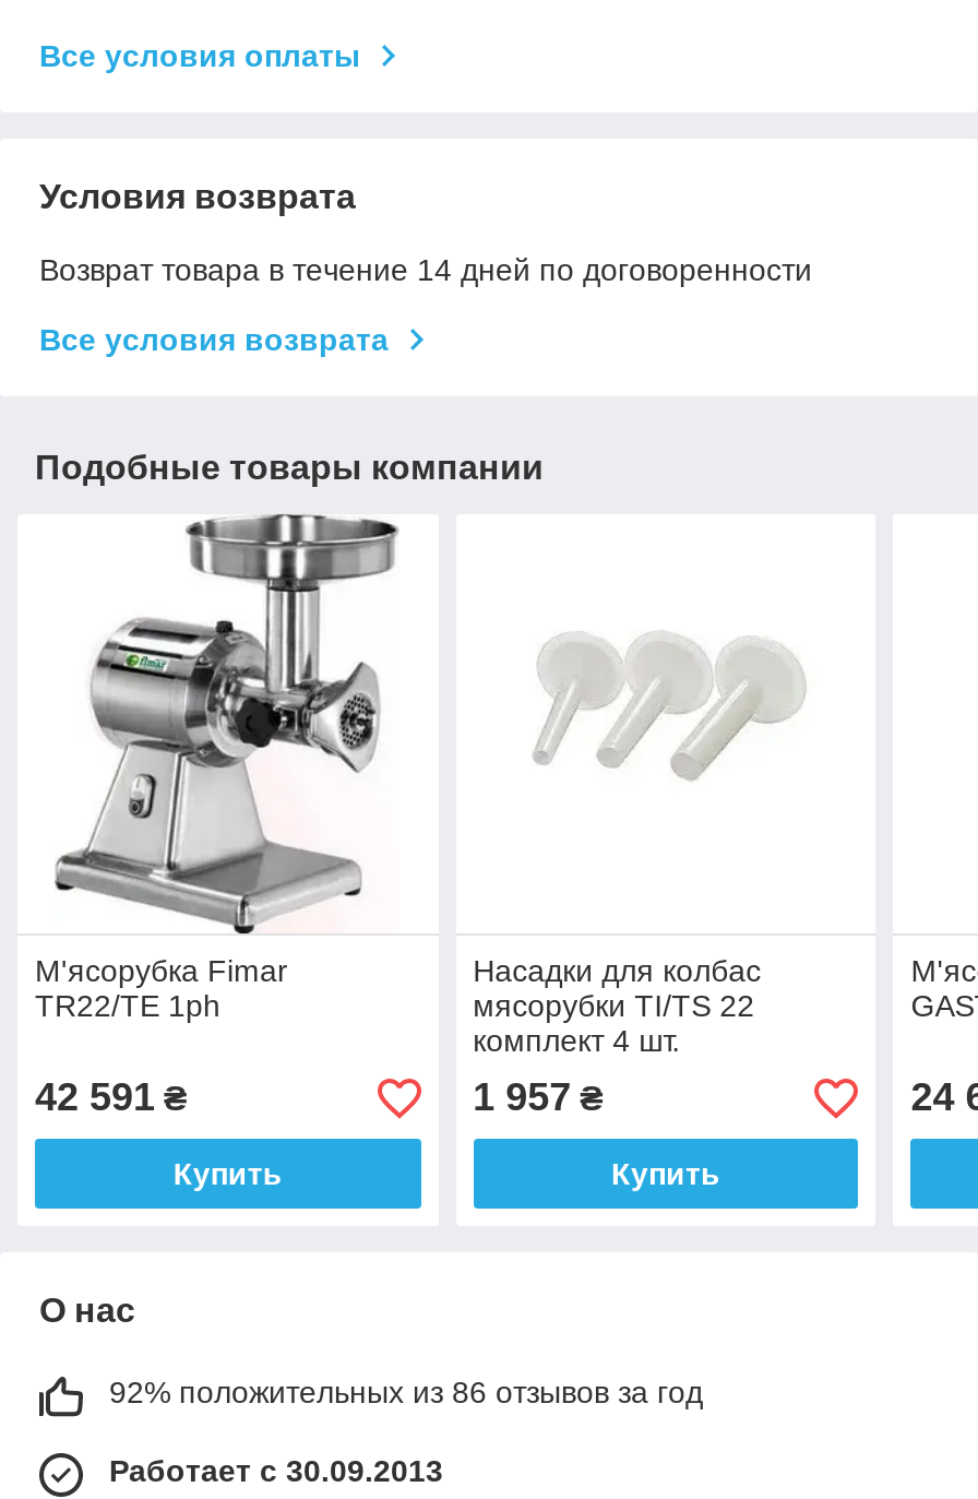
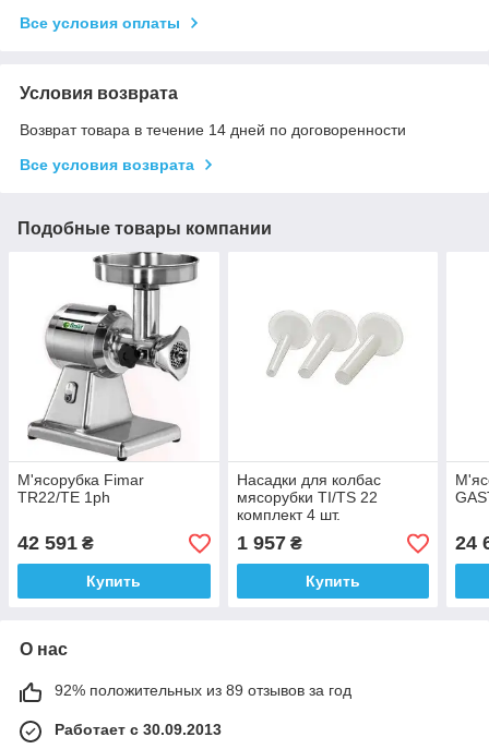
[109,1375,703,1410] 92% положительных из 86 отзывов за год -> [55,682,351,699] 92% положительных из 89 отзывов за год

